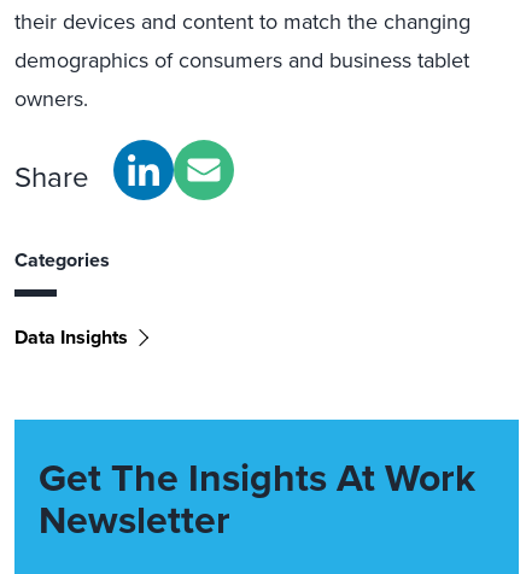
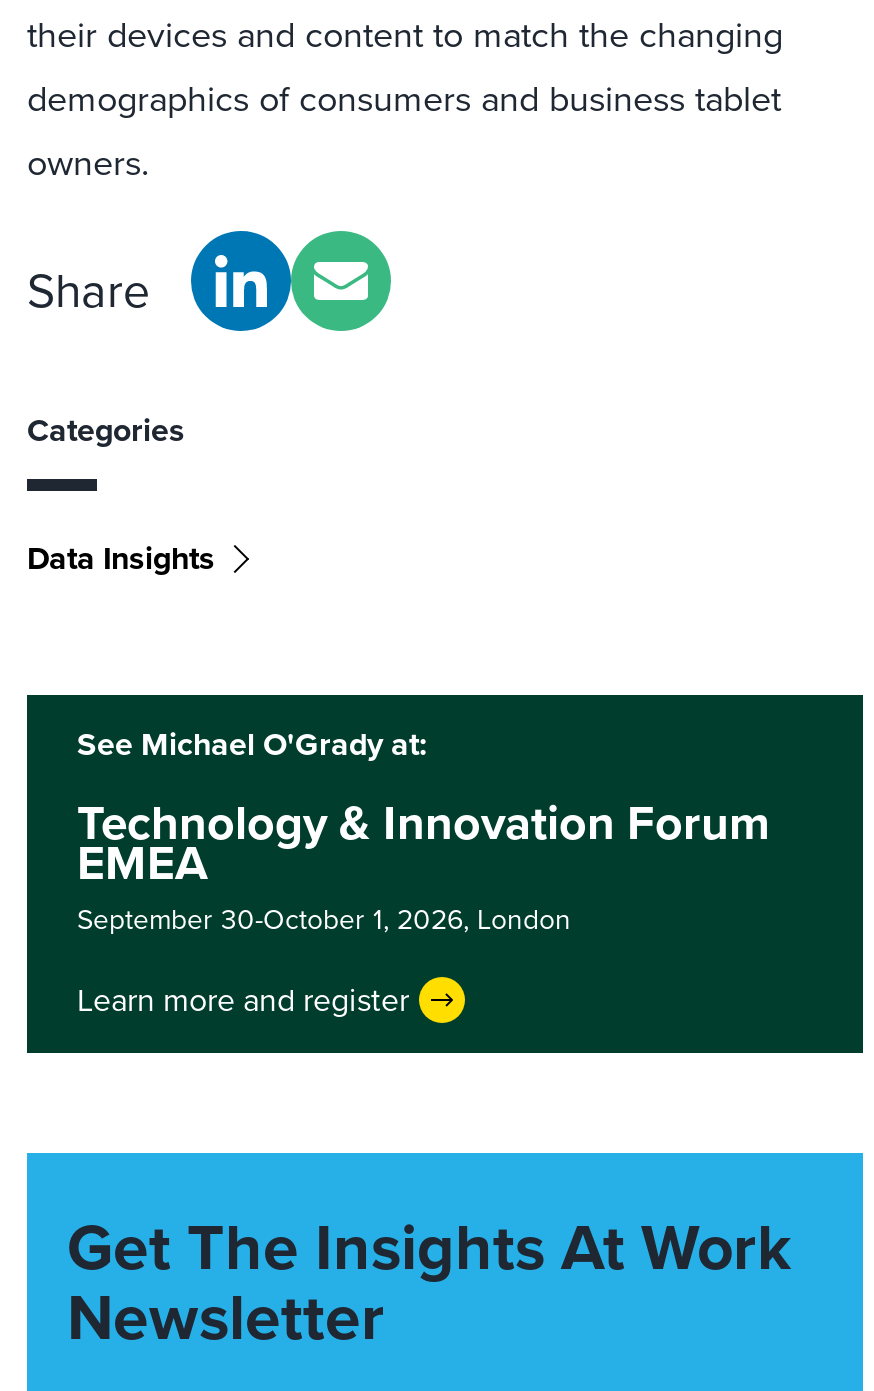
none -> [25,693,865,1055] [image] | See Michael O'Grady at: | Technology & Innovation Forum | EMEA | September 30-October 1, 2026, London | Learn more and register

